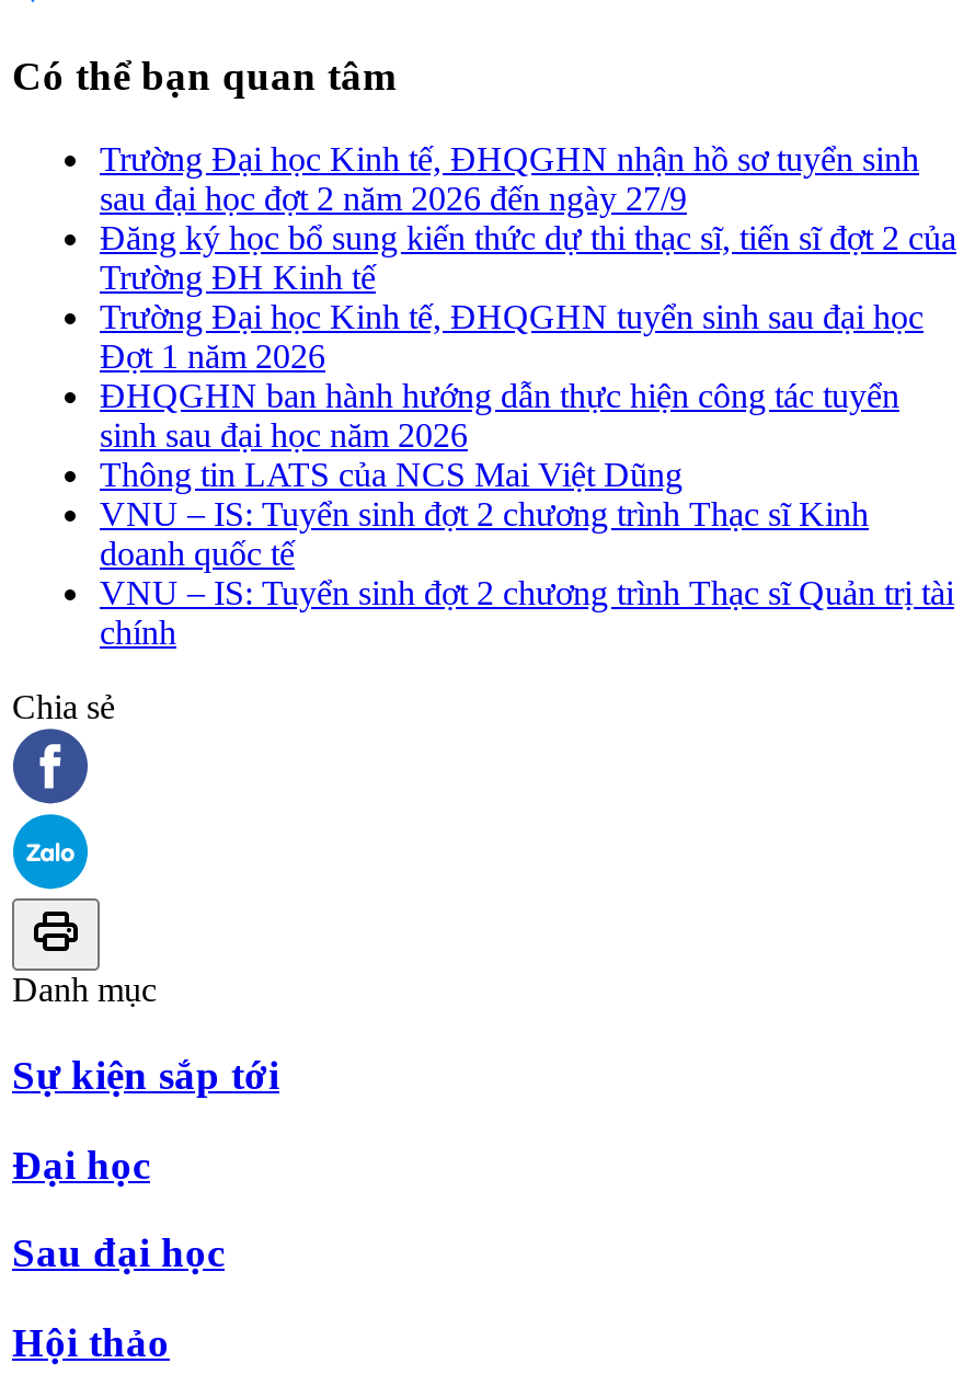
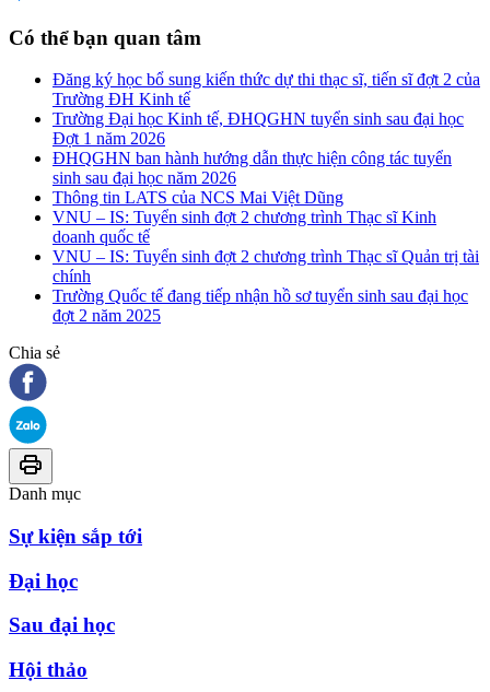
[100,141,919,217] Trường Đại học Kinh tế, ĐHQGHN nhận hồ sơ tuyển sinh | sau đại học đợt 2 năm 2026 đến ngày 27/9 -> none
moved [100,220,956,651] -> [52,70,480,286]: Đăng ký học bổ sung kiến thức dự thi thạc sĩ, tiến sĩ đợt 2 của | Trường ĐH Kinh tế | Trường Đại học Kinh tế, ĐHQGHN tuyển sinh sau đại học | ... | VNU – IS: Tuyển sinh đợt 2 chương trình Thạc sĩ Quản trị tài | chính
none -> [52,287,468,325] Trường Quốc tế đang tiếp nhận hồ sơ tuyển sinh sau đại học | đợt 2 năm 2025

